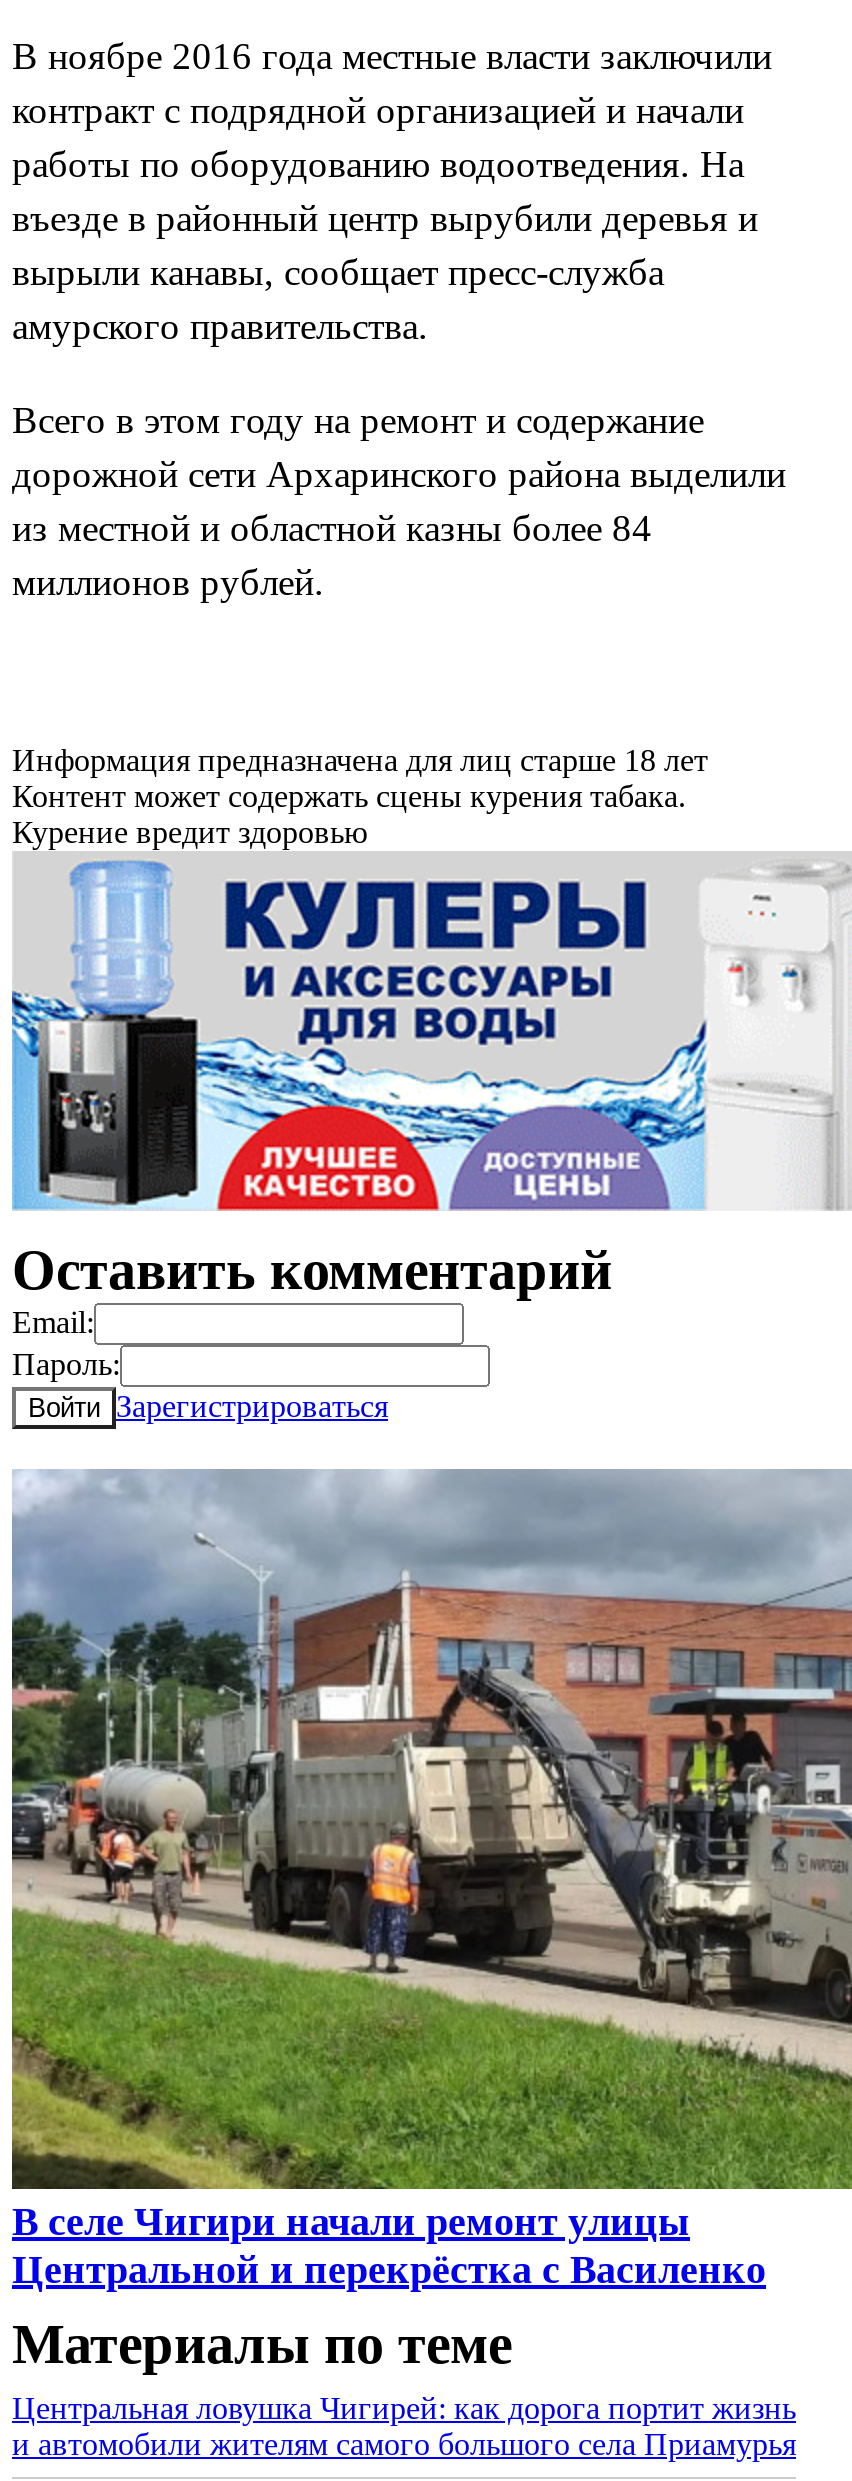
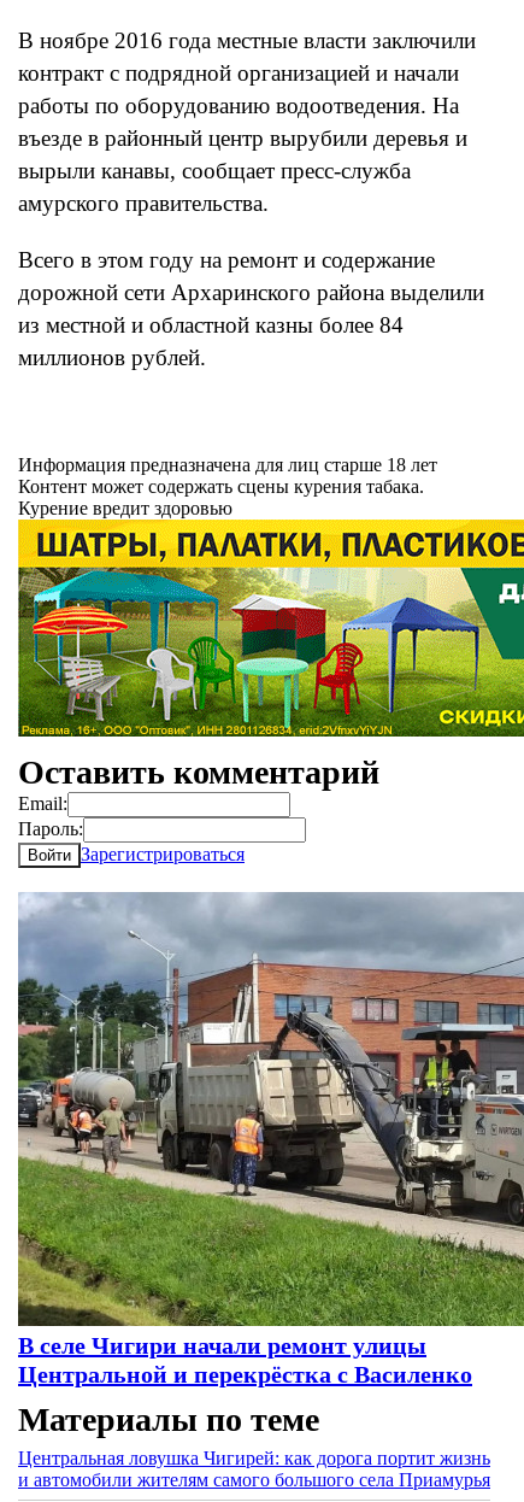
[10,851,846,1213] [image] -> [17,518,520,738] [image]

